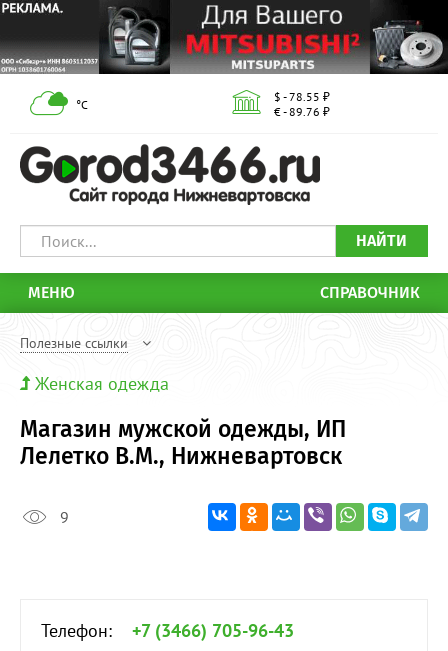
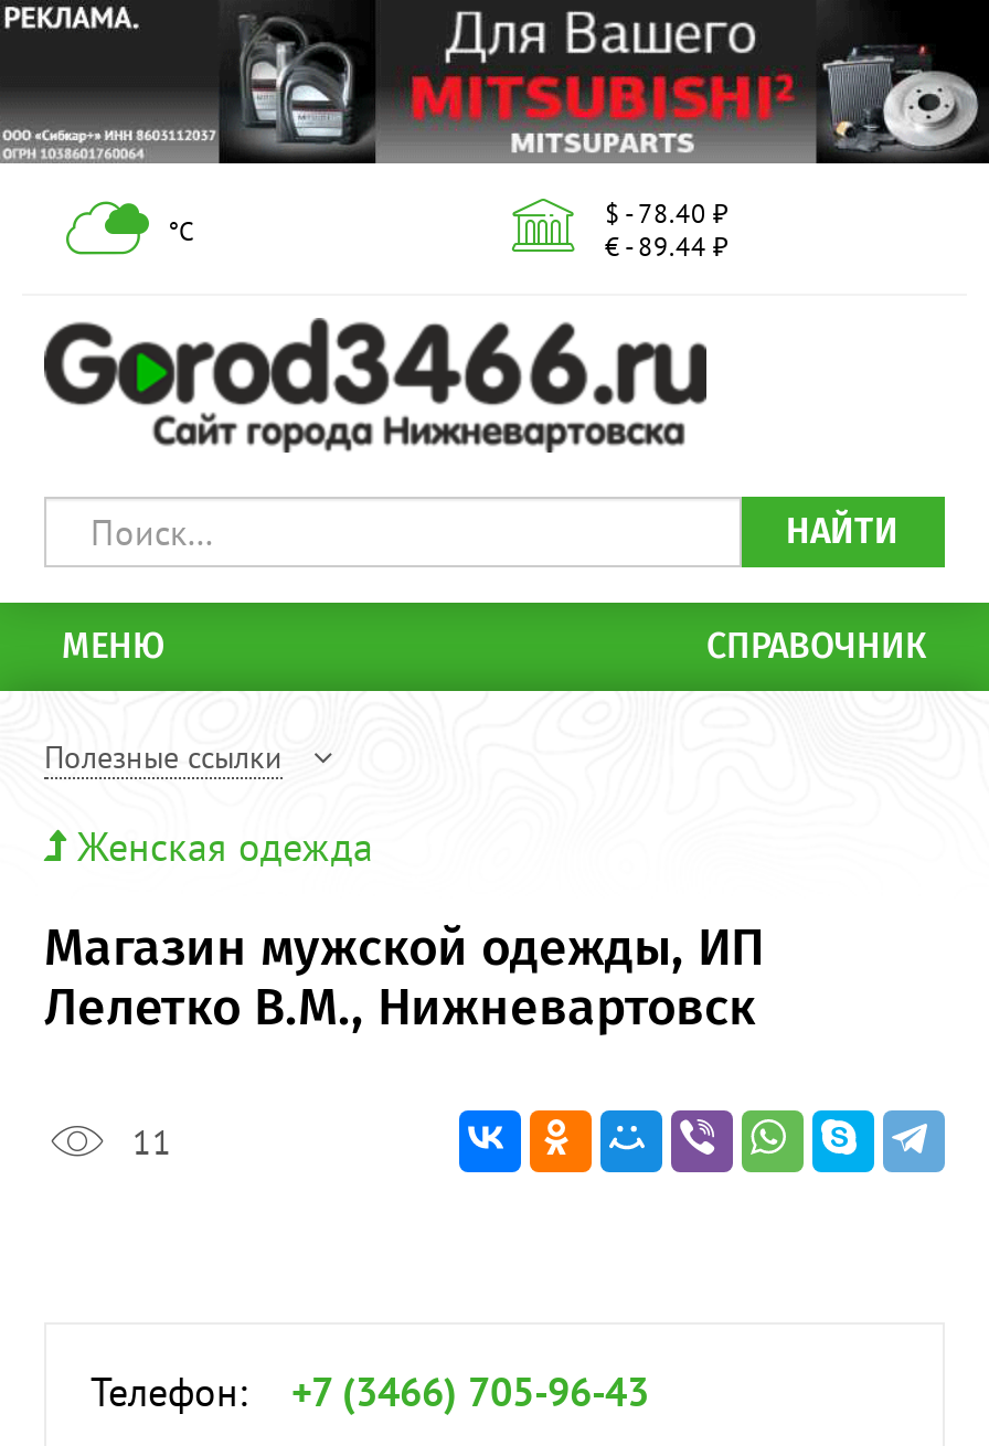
[274,89,330,104] $ - 78.55 ₽ -> [605,196,729,229] $ - 78.40 ₽
[274,104,330,119] € - 89.76 ₽ -> [605,229,729,262] € - 89.44 ₽
[60,507,69,527] 9 -> [132,1119,172,1163] 11

